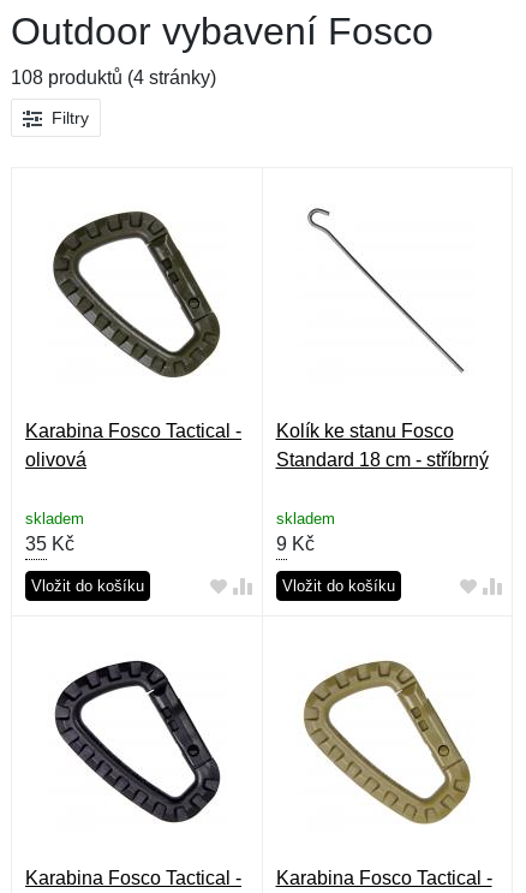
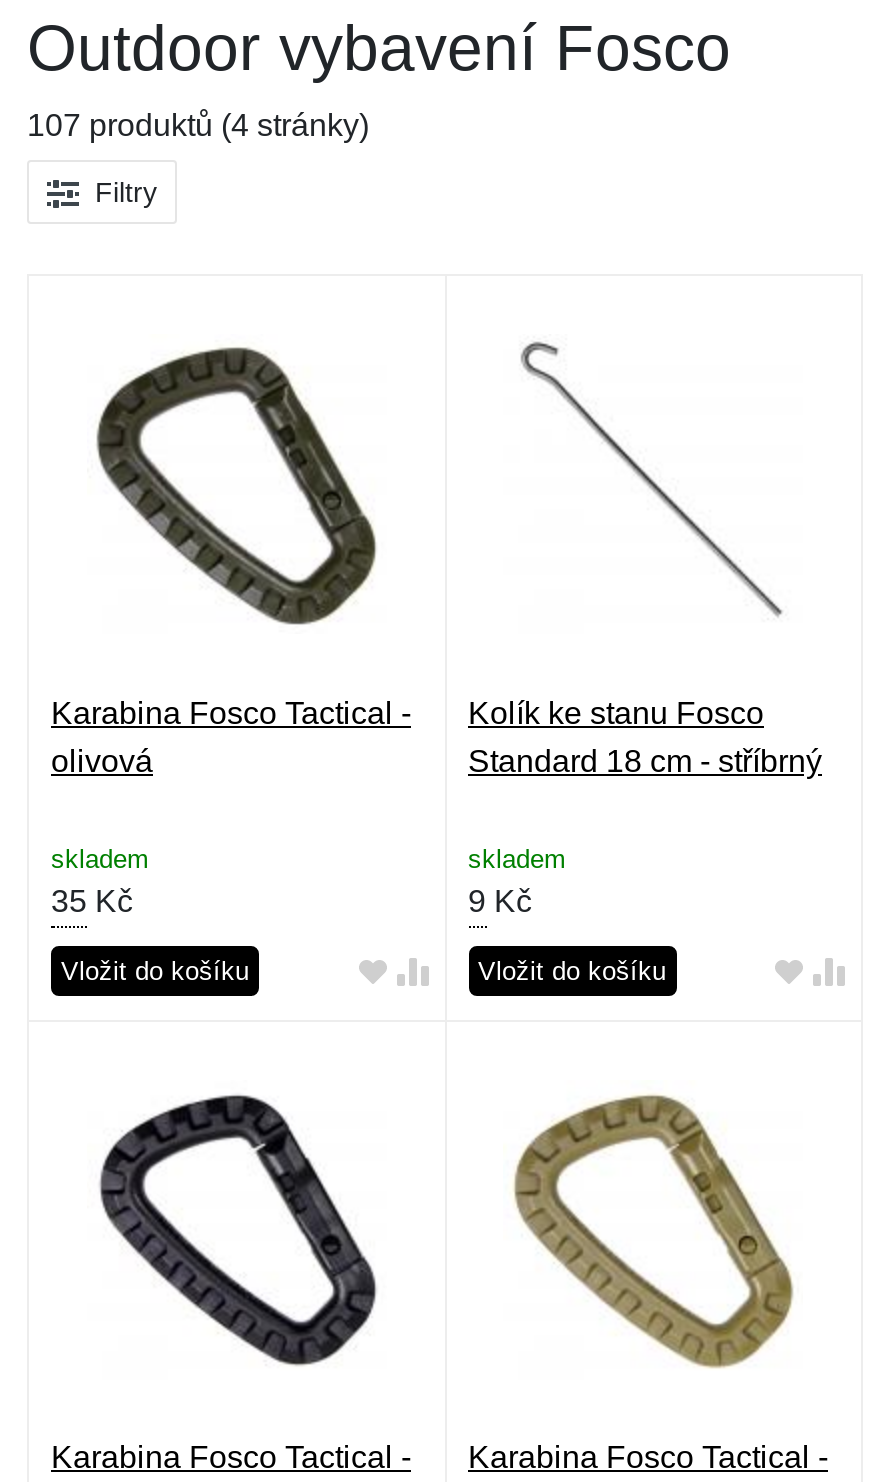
[11,67,216,88] 108 produktů (4 stránky) -> [27,108,369,142] 107 produktů (4 stránky)

